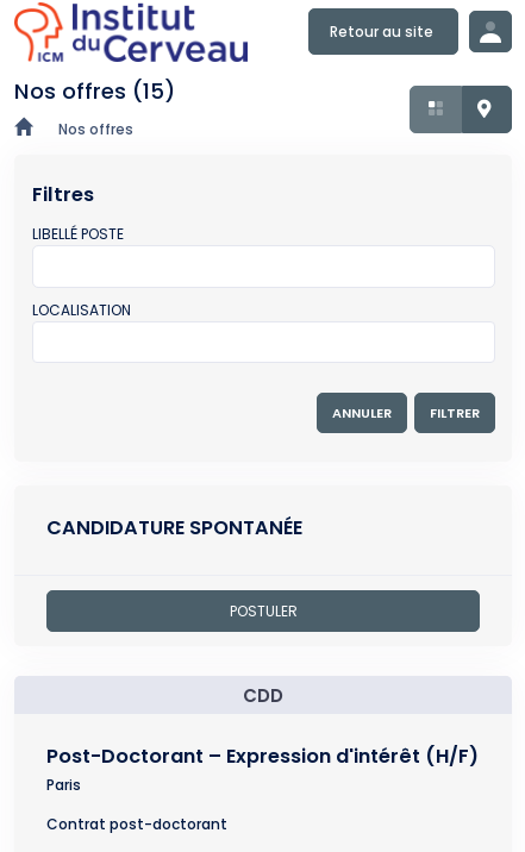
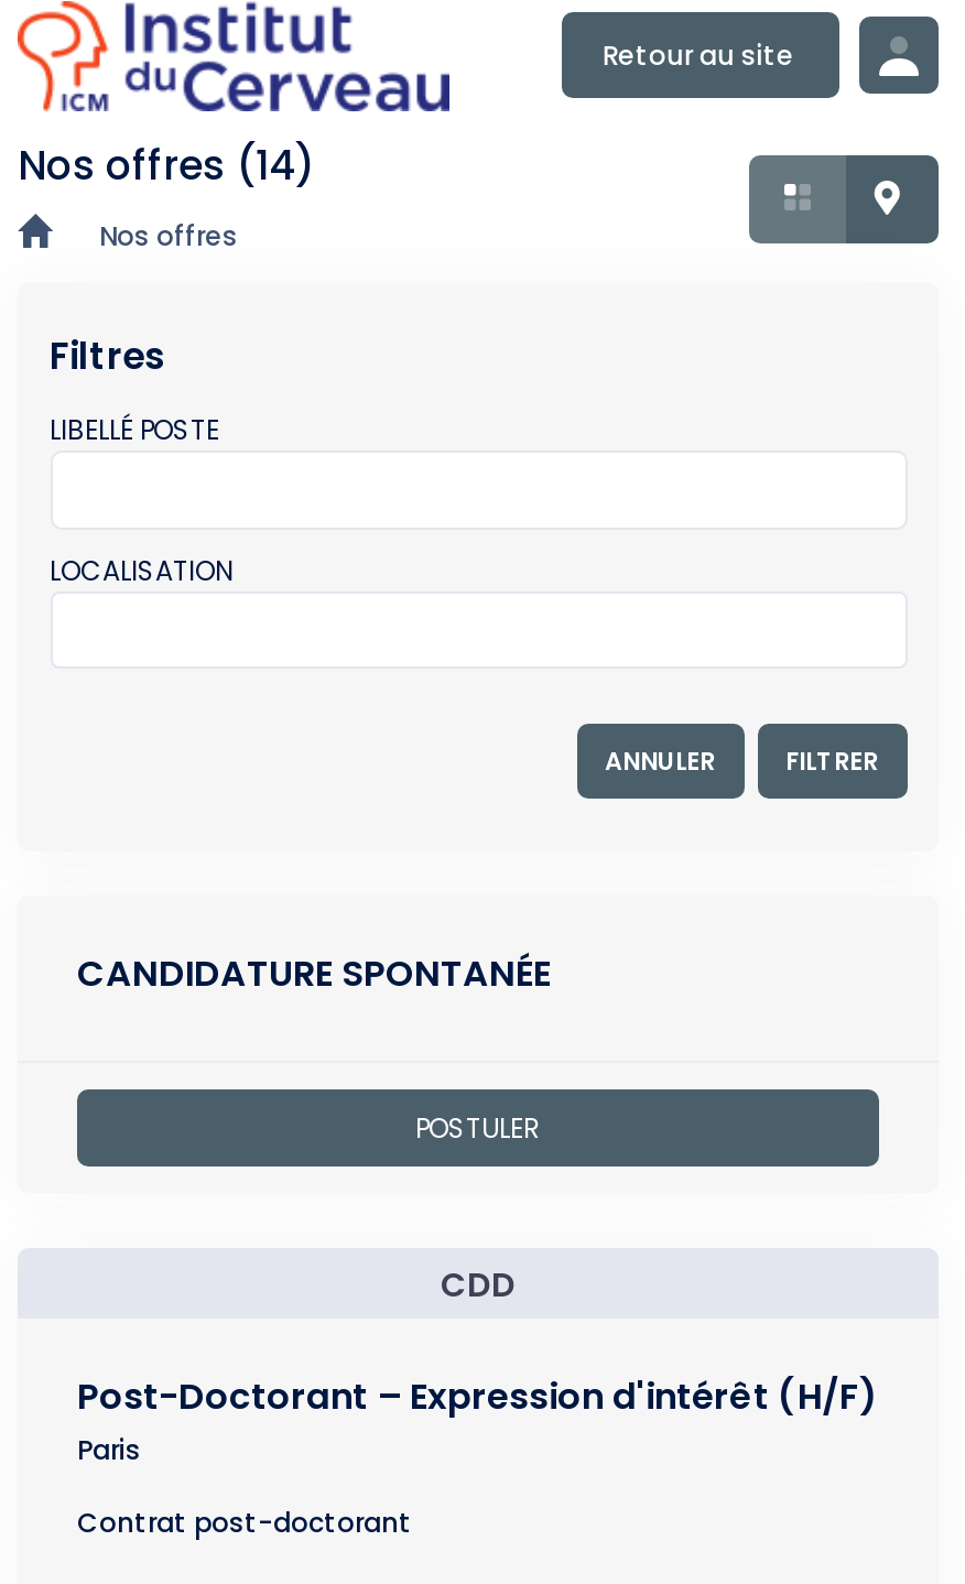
[14,76,175,106] Nos offres (15) -> [18,138,315,193] Nos offres (14)

